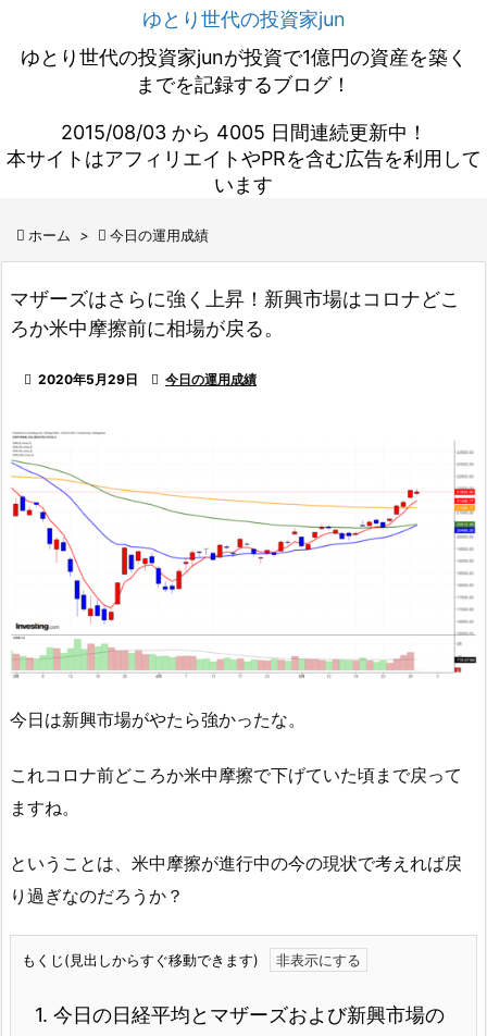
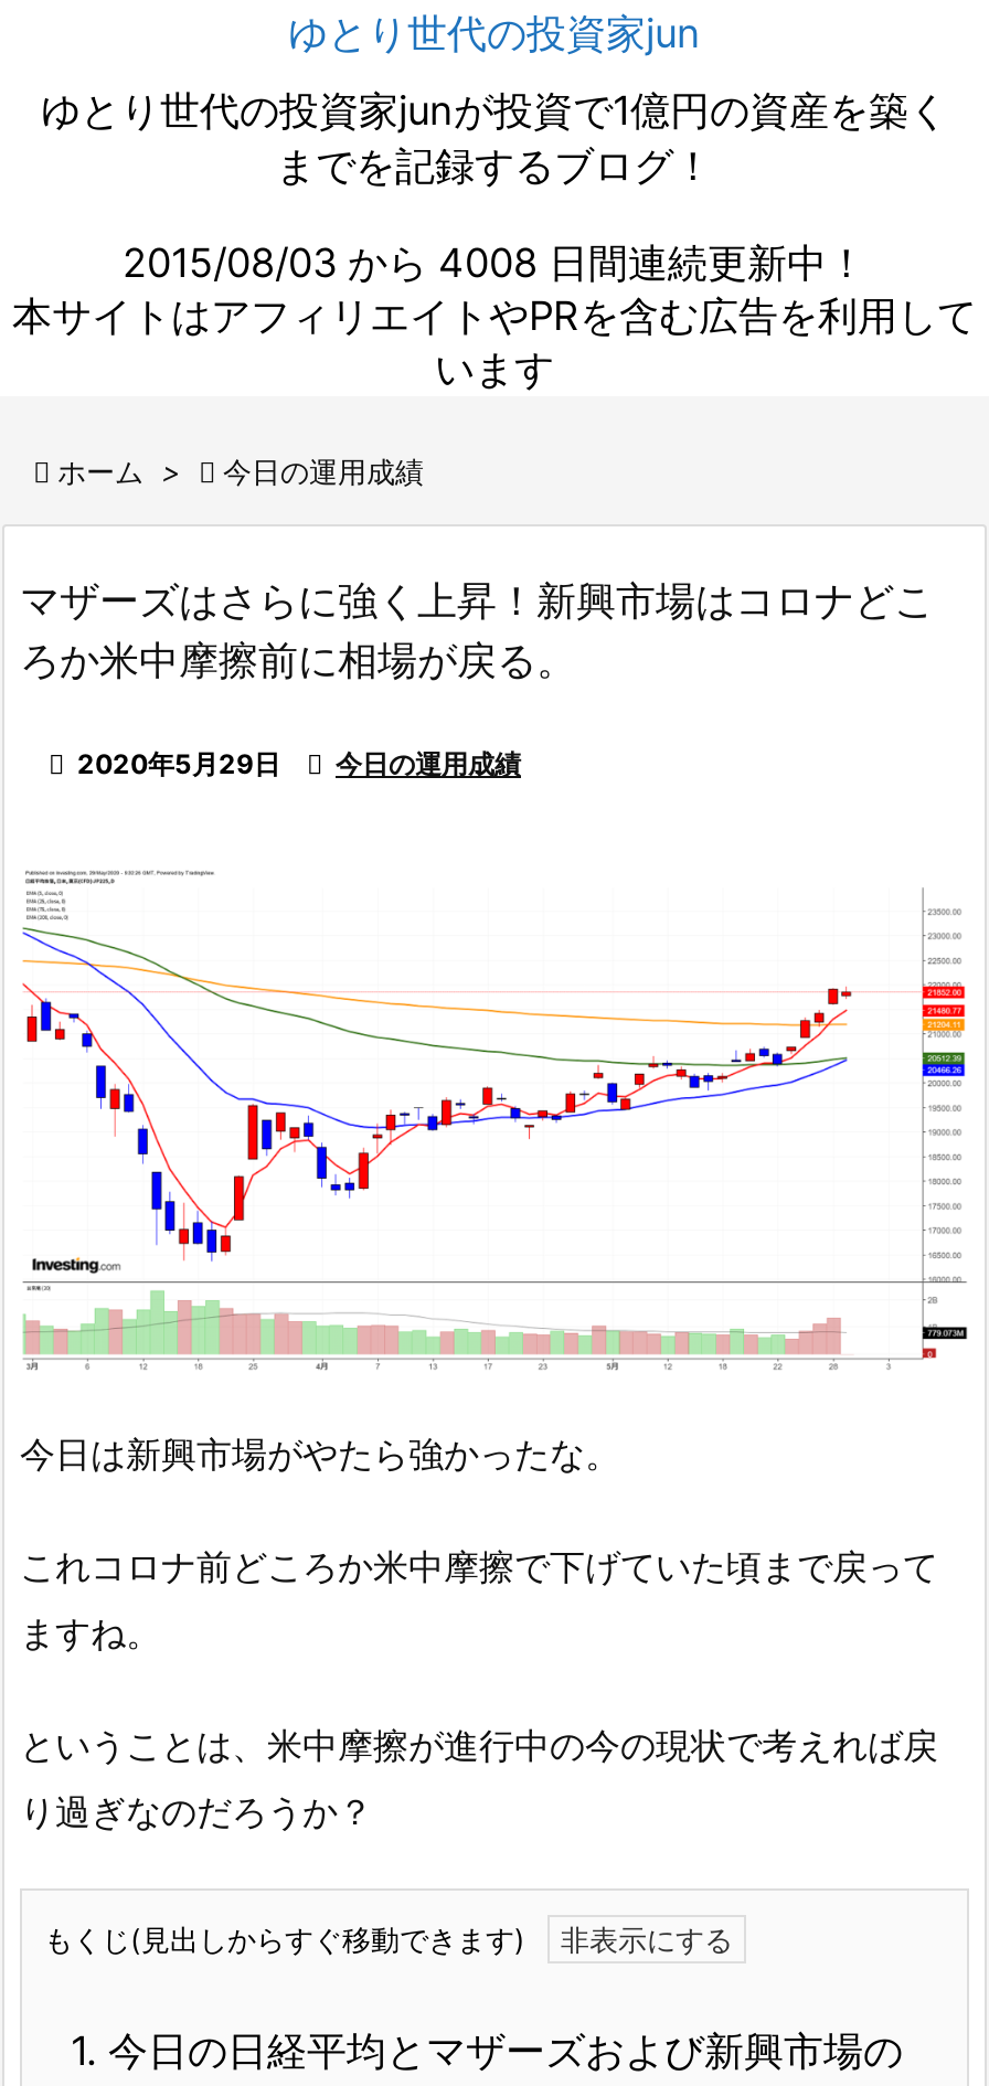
[60,121,427,144] 2015/08/03 から 4005 日間連続更新中！ -> [123,240,866,286] 2015/08/03 から 4008 日間連続更新中！

